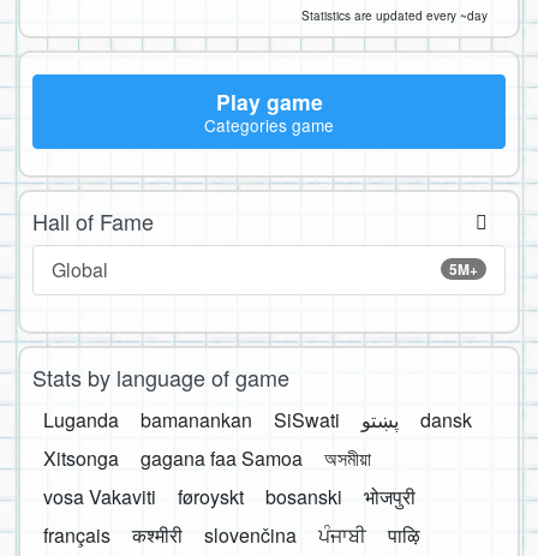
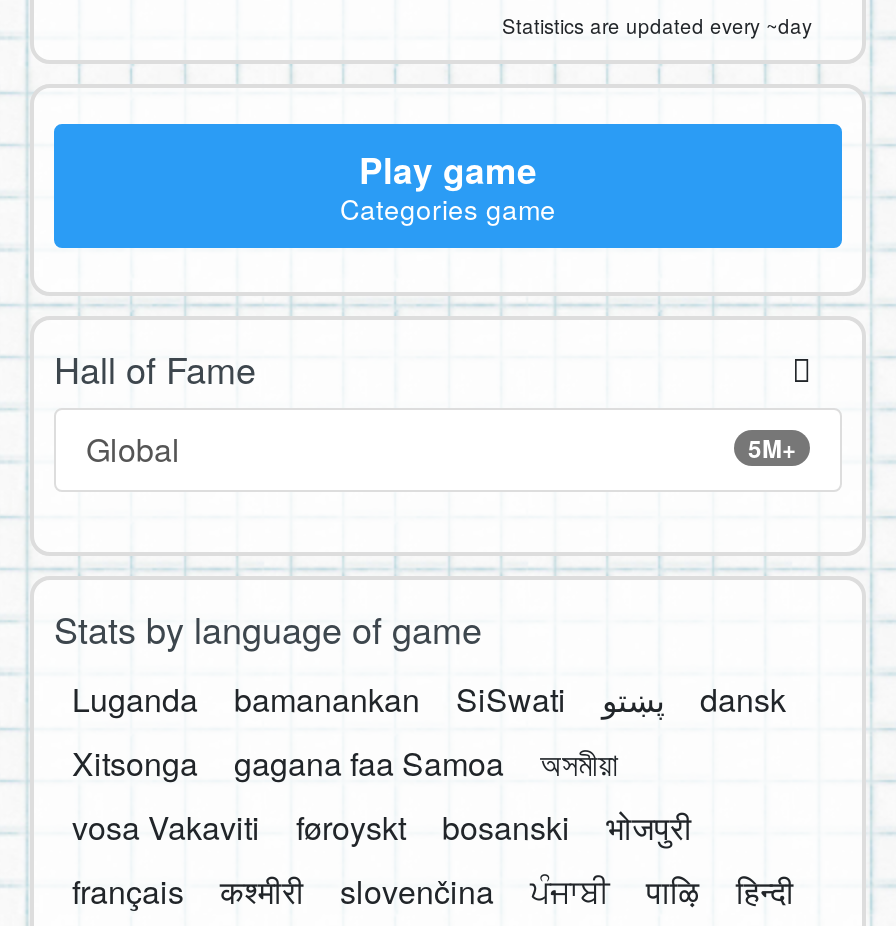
none -> [736,867,794,913] हिन्दी

